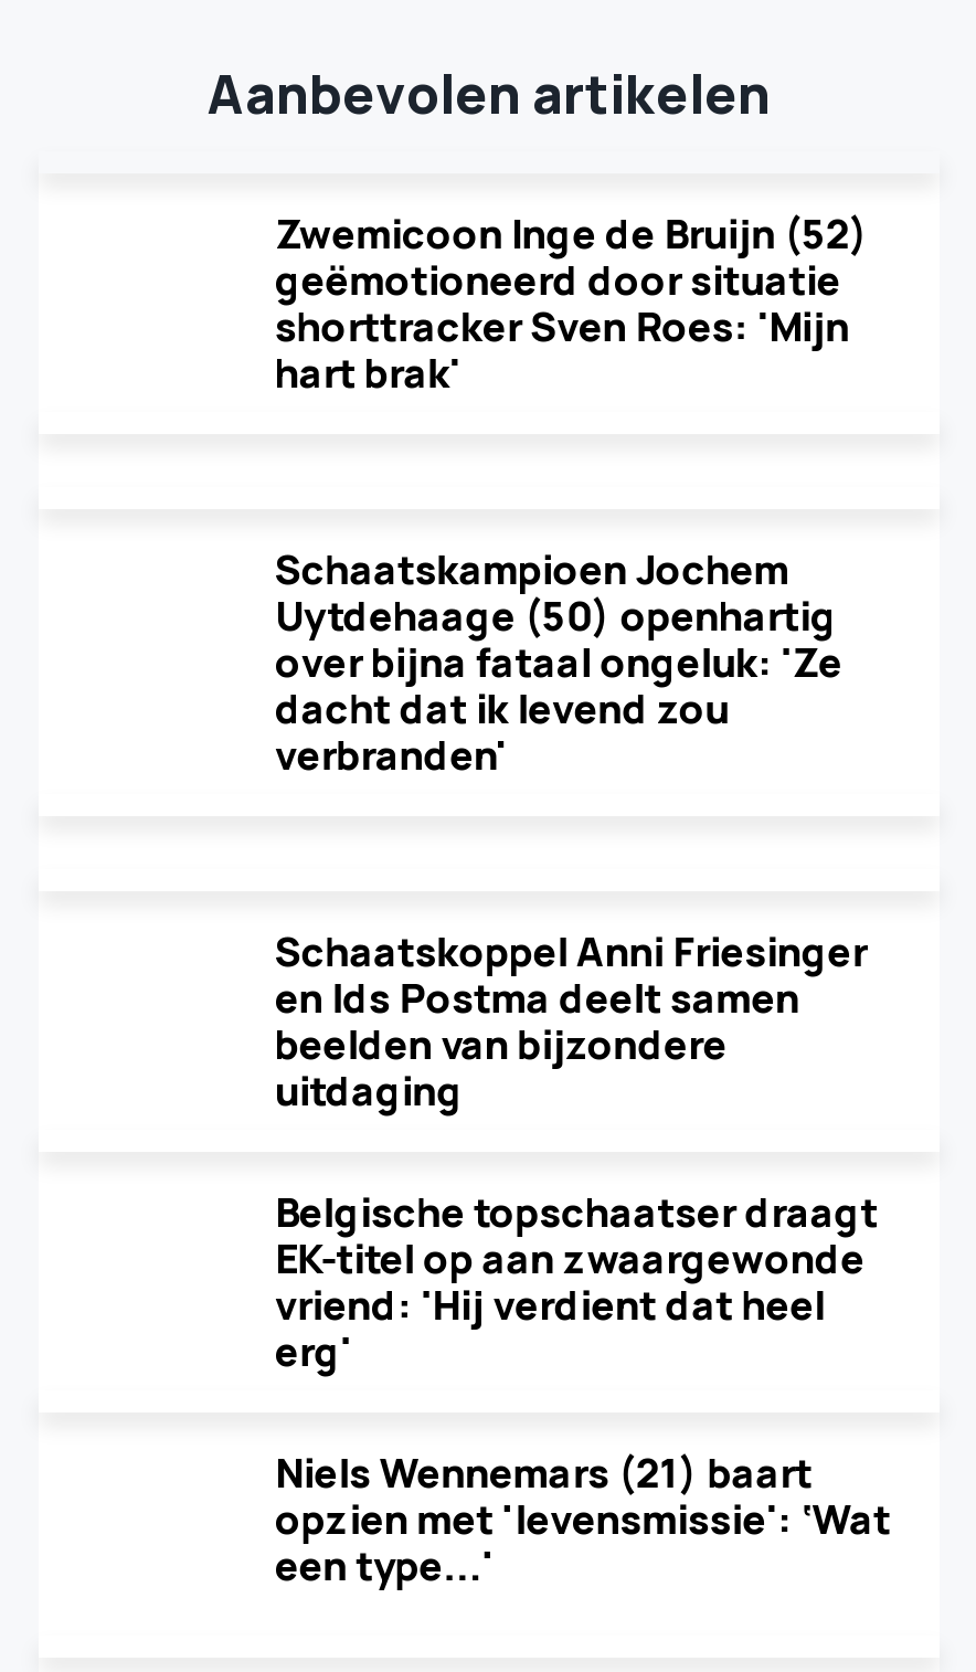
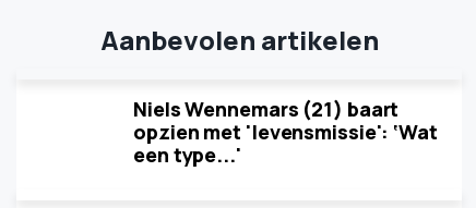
[275,207,869,399] Zwemicoon Inge de Bruijn (52) | geëmotioneerd door situatie | shorttracker Sven Roes: 'Mijn | hart brak' -> none
[275,542,842,781] Schaatskampioen Jochem | Uytdehaage (50) openhartig | over bijna fataal ongeluk: 'Ze | dacht dat ik levend zou | verbranden' -> none
[275,924,878,1377] Schaatskoppel Anni Friesinger | en Ids Postma deelt samen | beelden van bijzondere | uitdaging | Belgische topschaatser draagt | EK-titel op aan zwaargewonde | vriend: 'Hij verdient dat heel | erg' -> none

